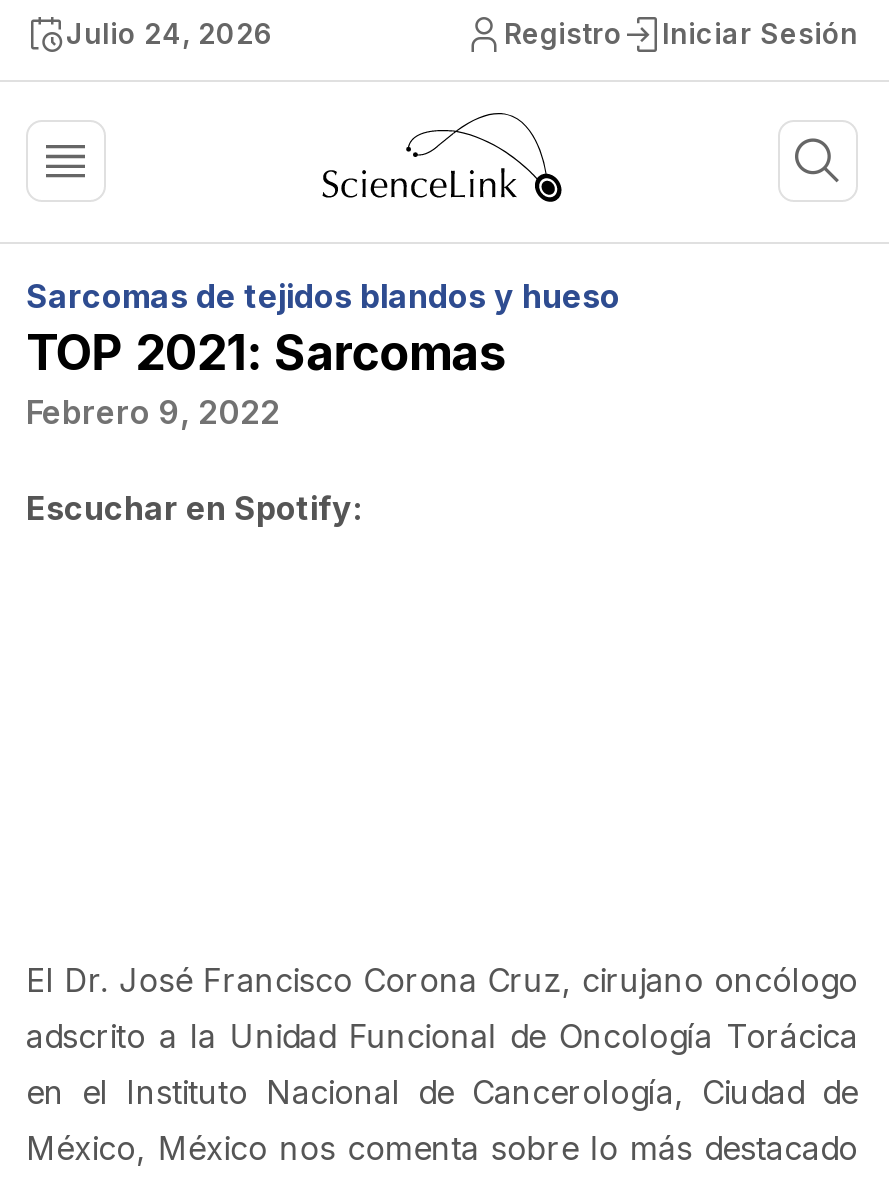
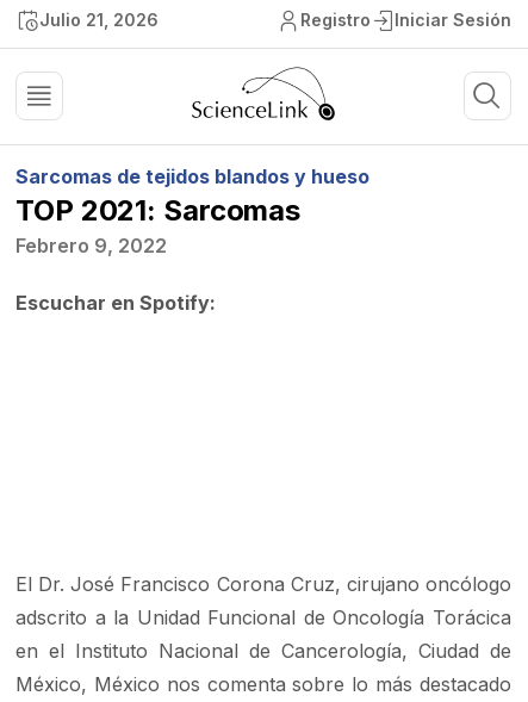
[66,16,274,50] Julio 24, 2026 -> [39,10,159,30] Julio 21, 2026

